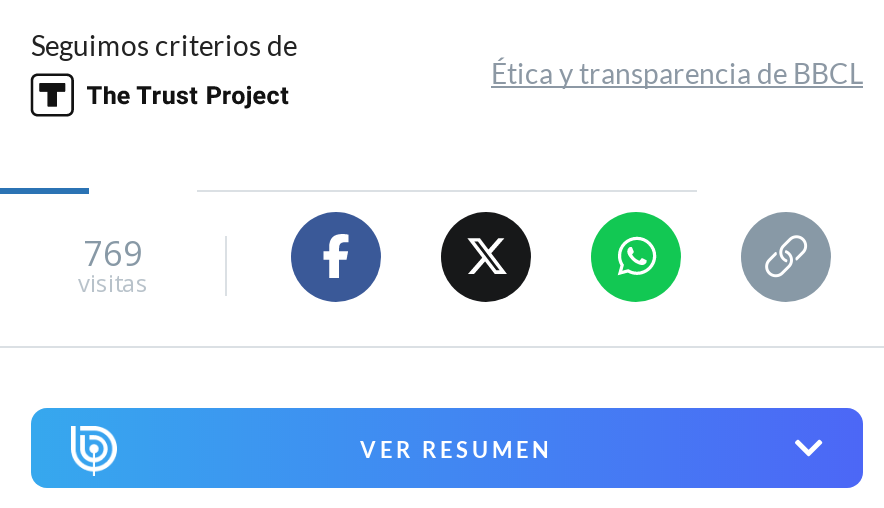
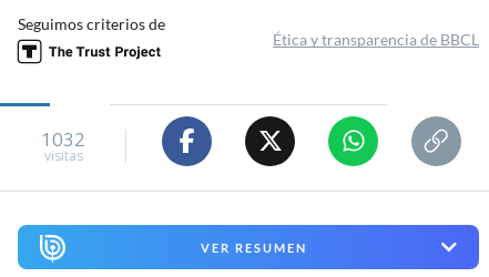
[83,230,143,276] 769 -> [41,127,85,152] 1032

